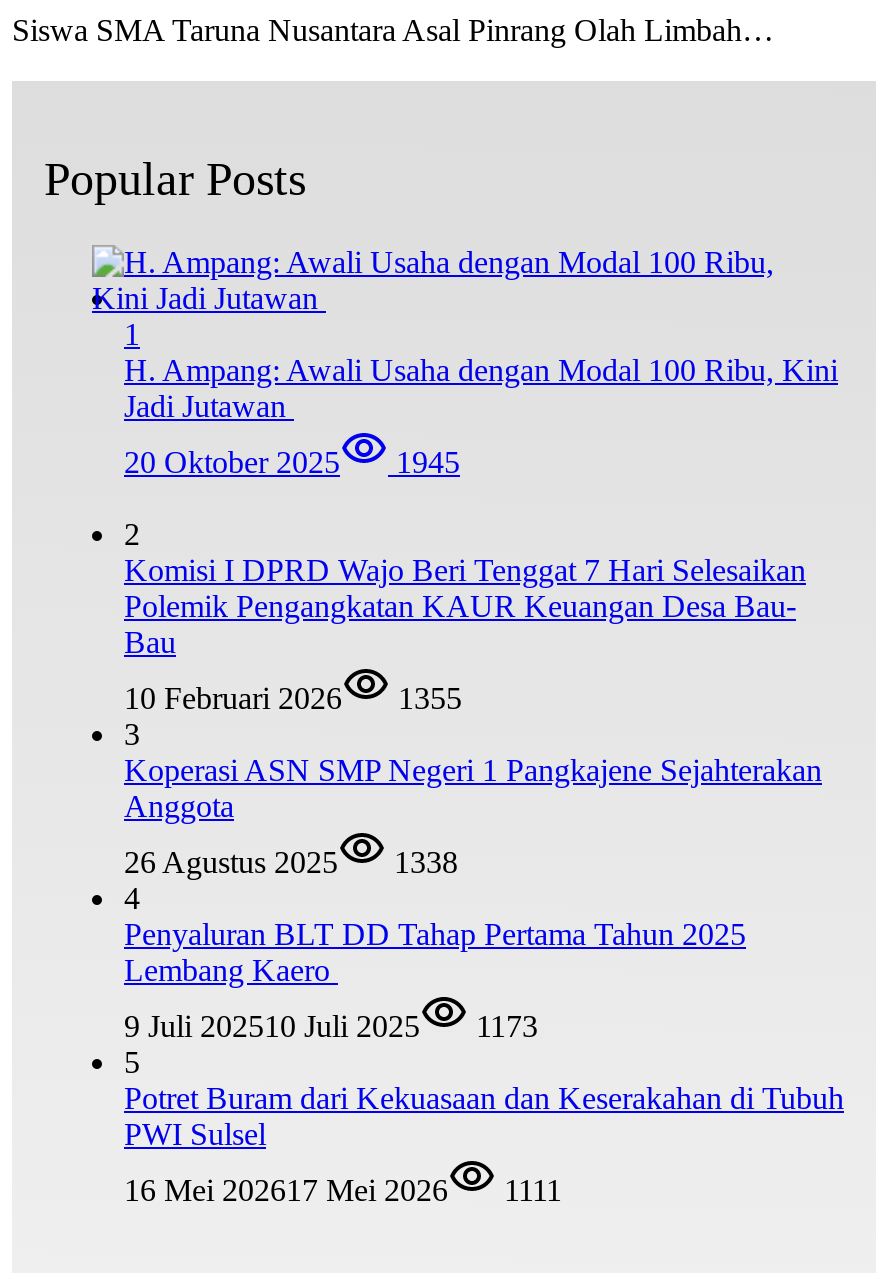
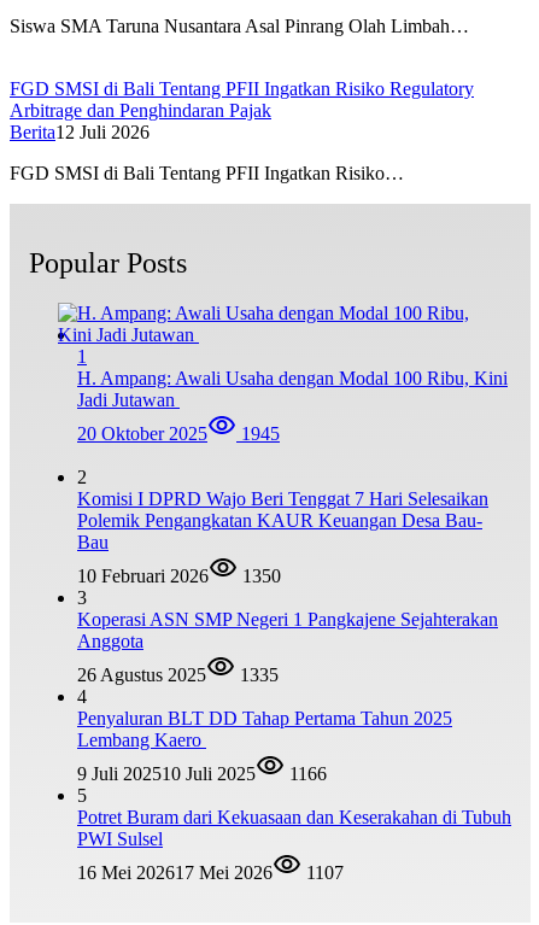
none -> [10,78,474,183] FGD SMSI di Bali Tentang PFII Ingatkan Risiko Regulatory | Arbitrage dan Penghindaran Pajak | Berita 12 Juli 2026 | FGD SMSI di Bali Tentang PFII Ingatkan Risiko…
[124,682,462,716] 10 Februari 2026 1355 -> [77,566,281,587] 10 Februari 2026 1350
[124,846,458,880] 26 Agustus 2025 1338 -> [77,665,279,686] 26 Agustus 2025 1335
[124,1010,538,1044] 9 Juli 202510 Juli 2025 1173 -> [77,764,327,785] 9 Juli 202510 Juli 2025 1166
[124,1174,562,1208] 16 Mei 202617 Mei 2026 1111 -> [77,863,344,883] 16 Mei 202617 Mei 2026 1107

